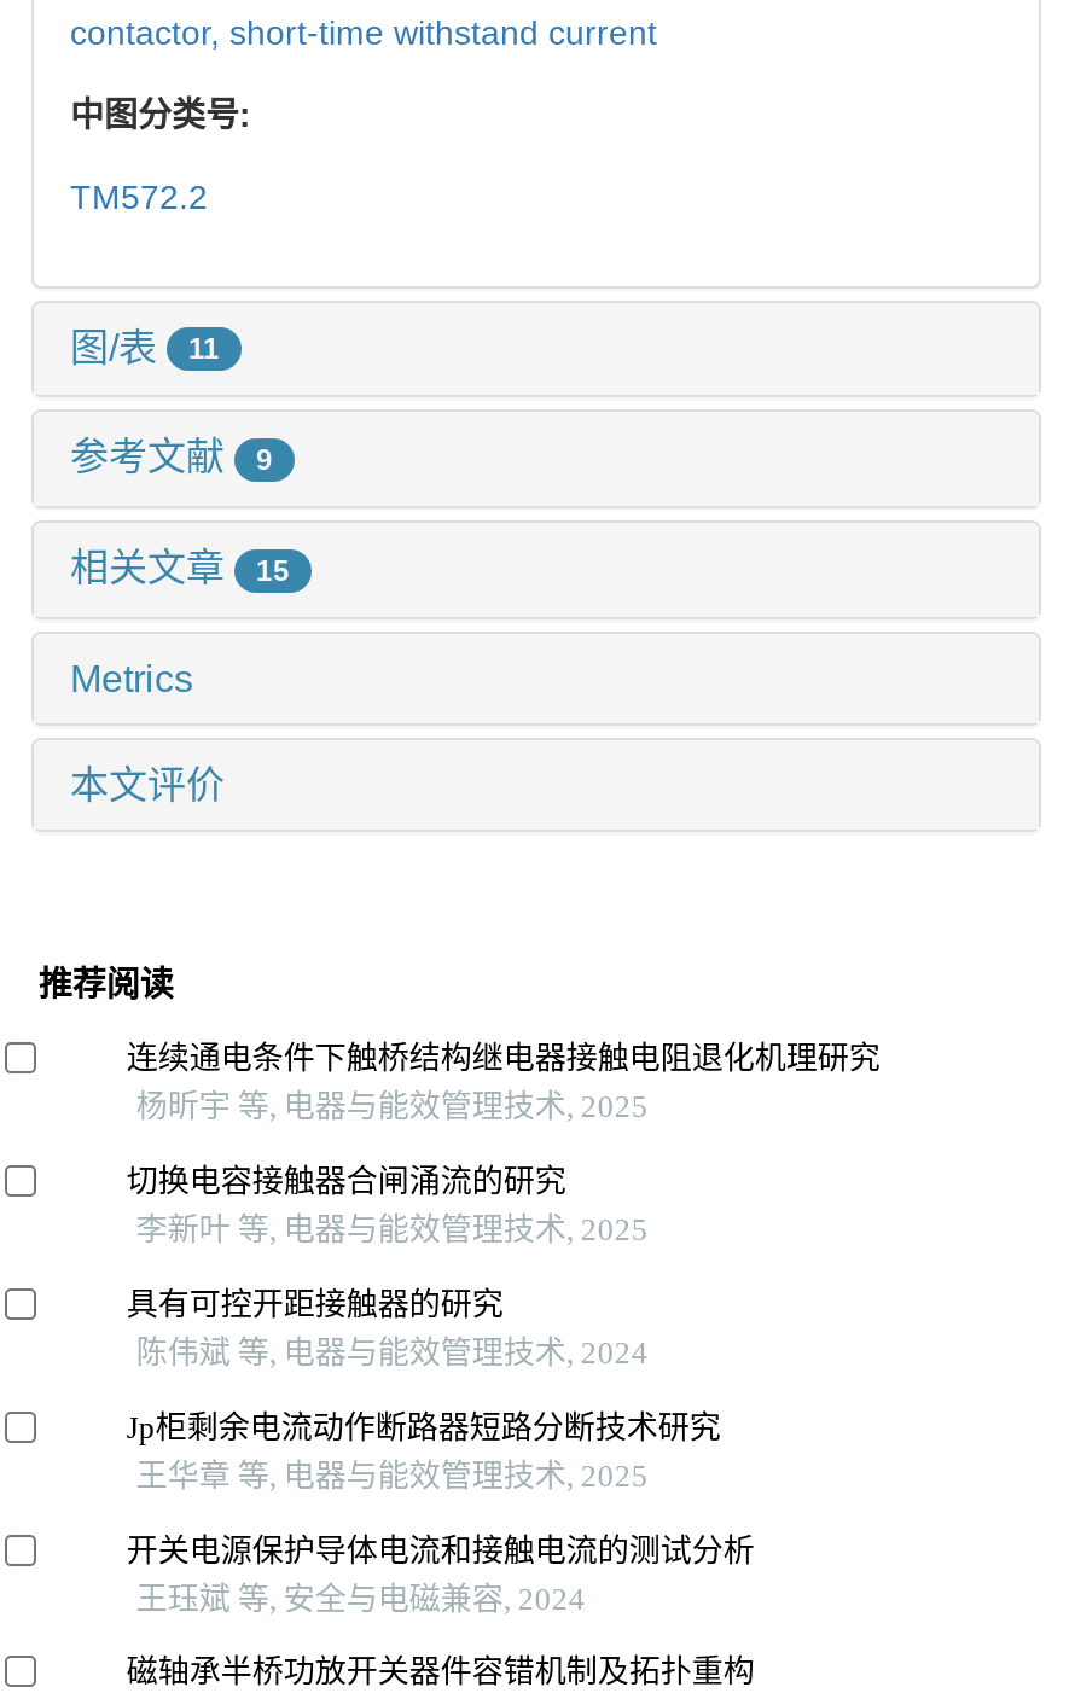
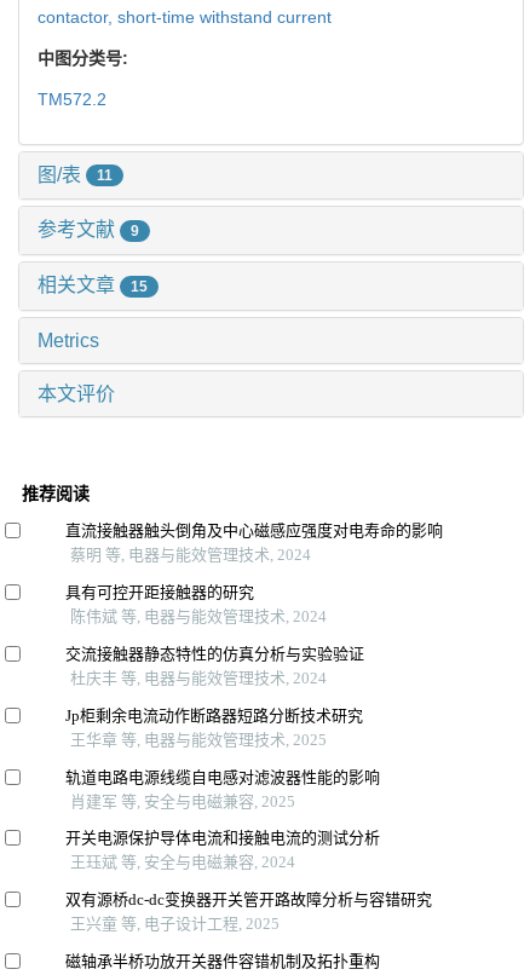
[126,1040,880,1247] 连续通电条件下触桥结构继电器接触电阻退化机理研究 | 杨昕宇 等, 电器与能效管理技术, 2025 | 切换电容接触器合闸涌流的研究 | 李新叶 等, 电器与能效管理技术, 2025 -> [66,521,443,564] 直流接触器触头倒角及中心磁感应强度对电寿命的影响 | 蔡明 等, 电器与能效管理技术, 2024
moved [126,1286,648,1370] -> [66,583,327,625]: 具有可控开距接触器的研究 | 陈伟斌 等, 电器与能效管理技术, 2024
none -> [66,645,365,687] 交流接触器静态特性的仿真分析与实验验证 | 杜庆丰 等, 电器与能效管理技术, 2024
none -> [66,768,380,810] 轨道电路电源线缆自电感对滤波器性能的影响 | 肖建军 等, 安全与电磁兼容, 2025
none -> [66,891,432,933] 双有源桥dc-dc变换器开关管开路故障分析与容错研究 | 王兴童 等, 电子设计工程, 2025

